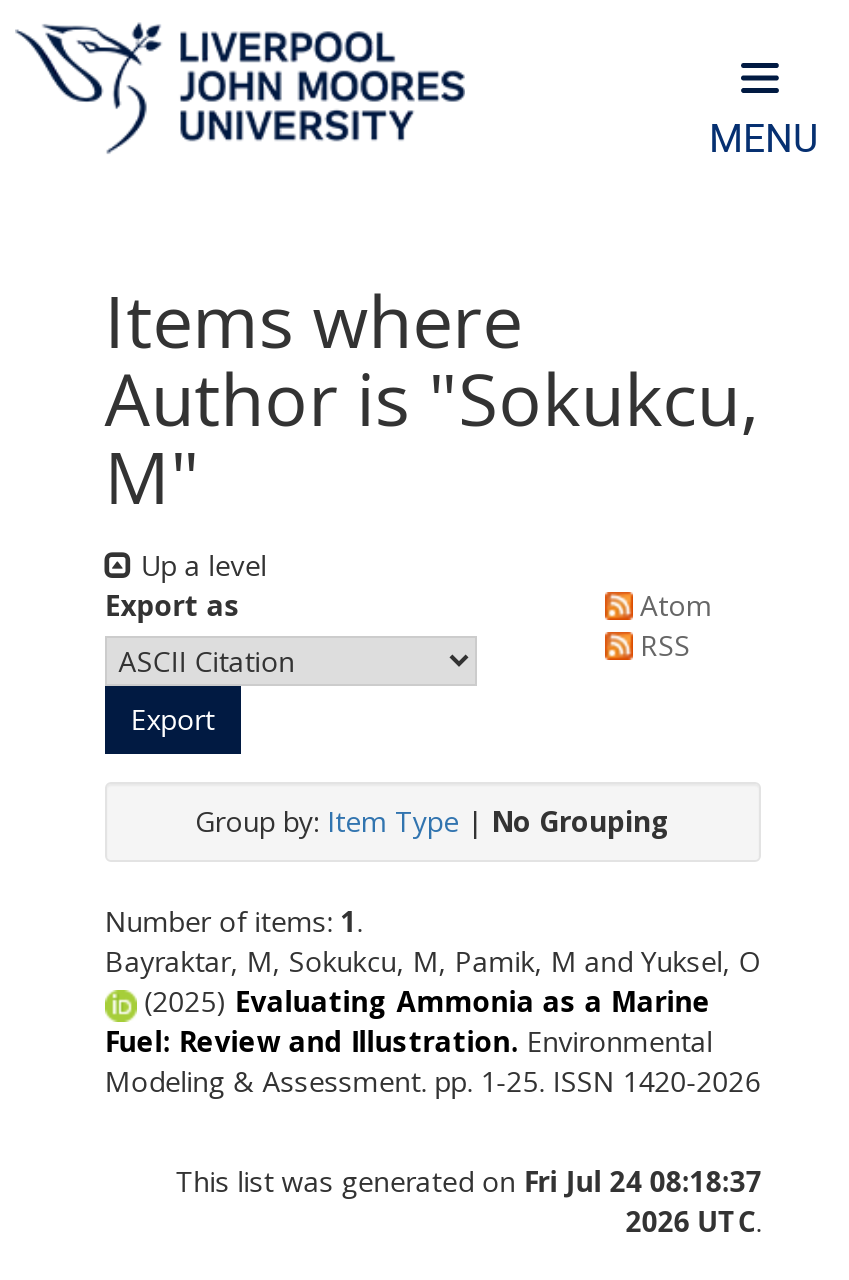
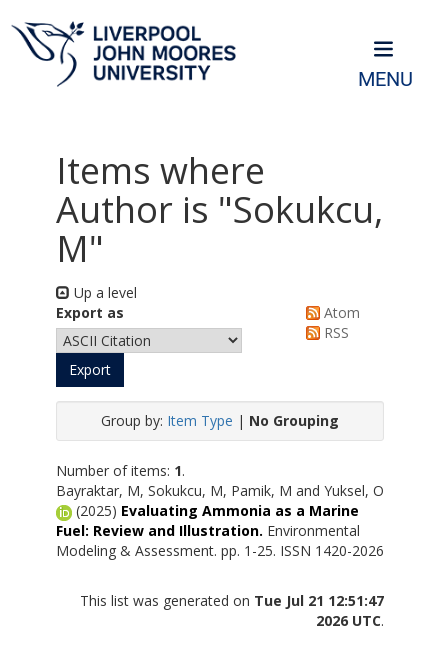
[175,1161,761,1199] This list was generated on Fri Jul 24 08:18:37 -> [80,591,384,610] This list was generated on Tue Jul 21 12:51:47

